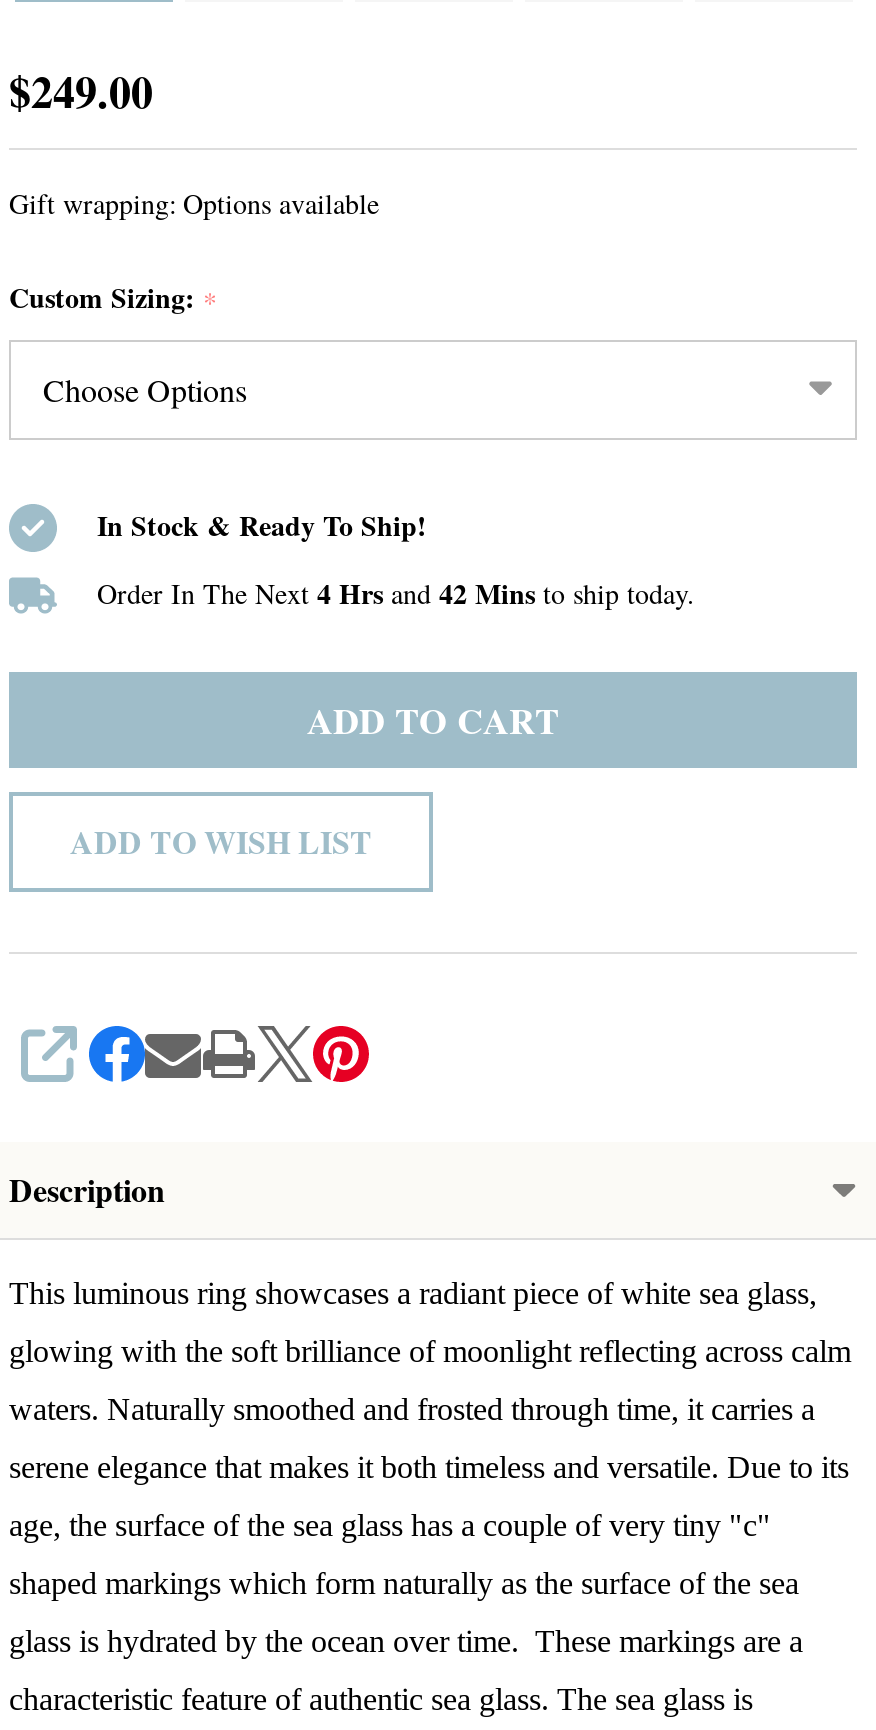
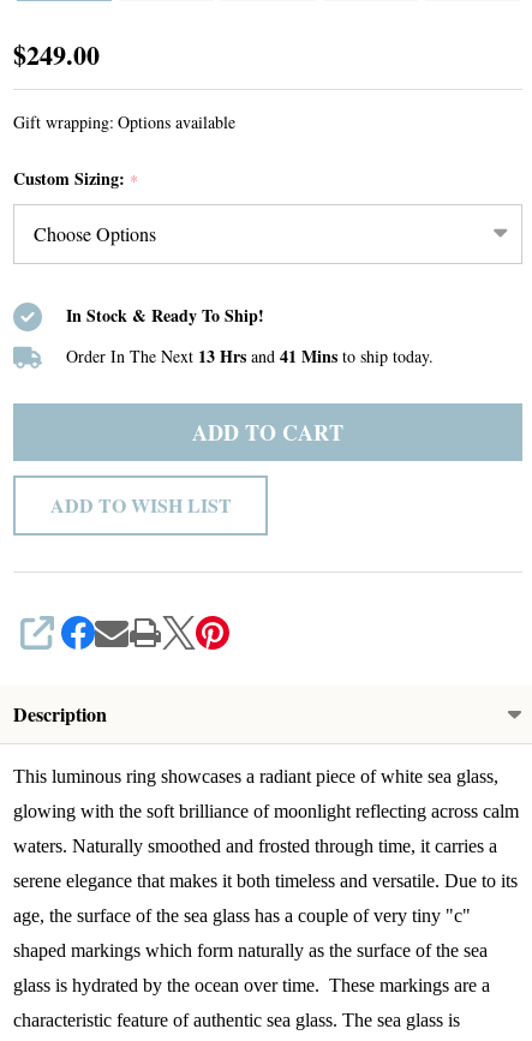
[97,573,695,615] Order In The Next 4 Hrs and 42 Mins to ship today. -> [66,344,434,369] Order In The Next 13 Hrs and 41 Mins to ship today.

